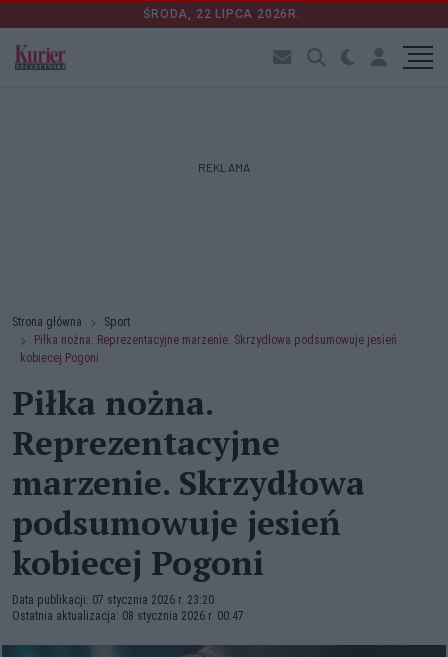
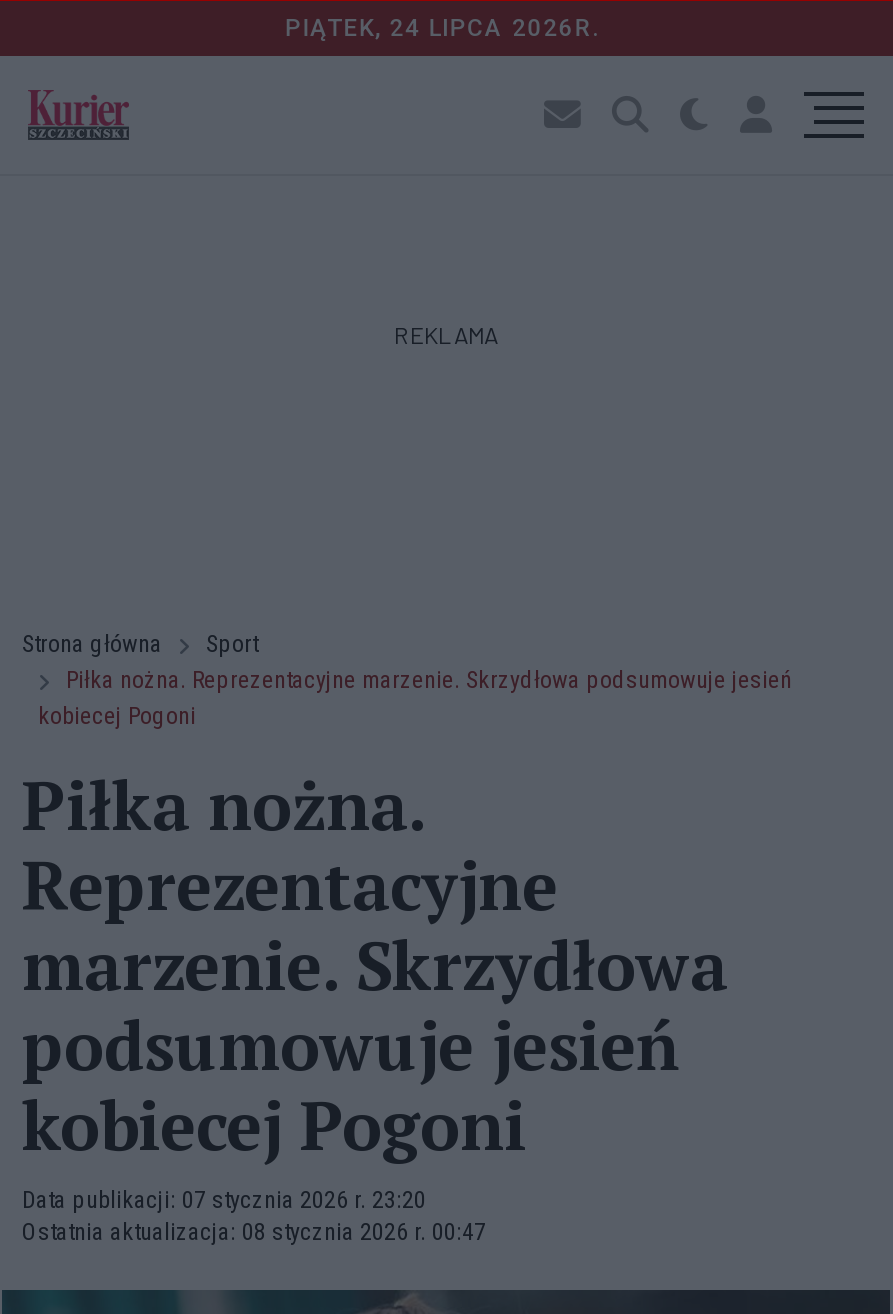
[143,7,305,21] ŚRODA, 22 LIPCA 2026R. -> [285,14,607,42] PIĄTEK, 24 LIPCA 2026R.

